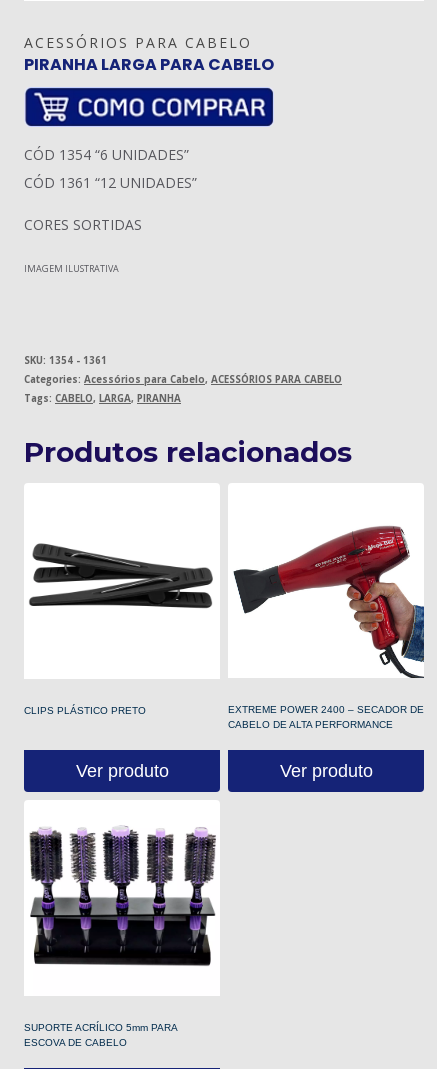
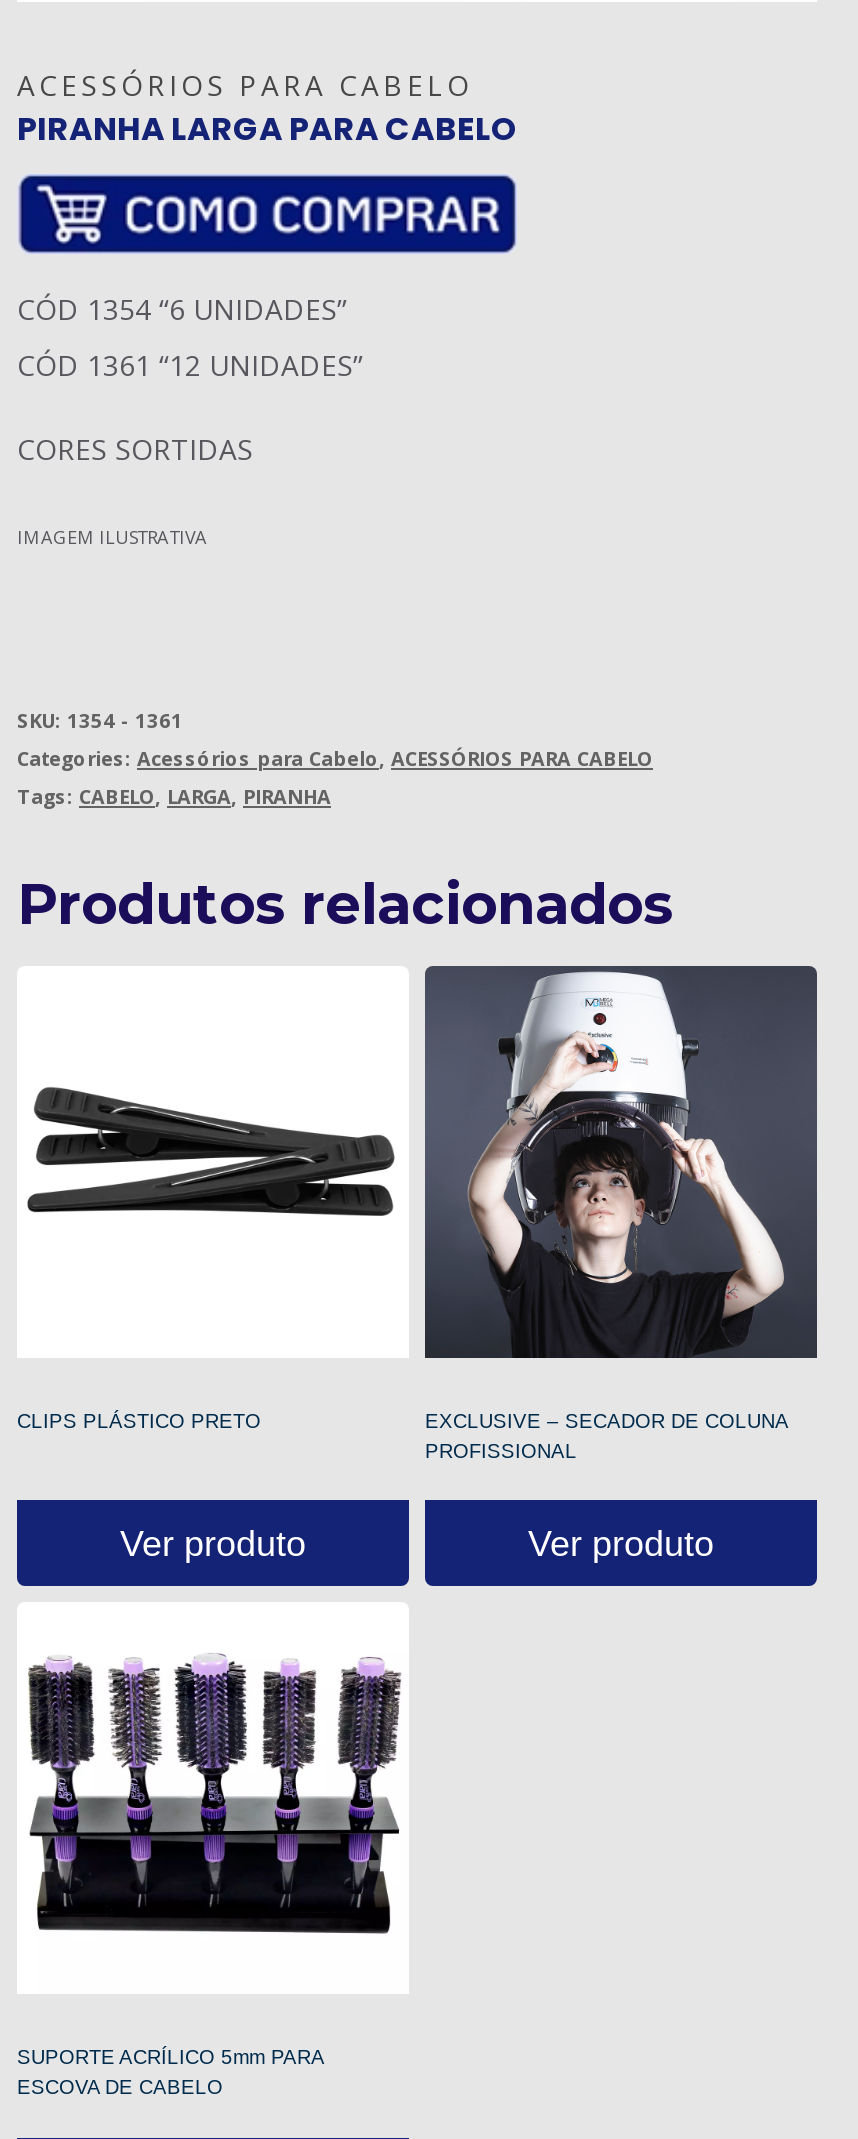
[228,483,424,730] [image] | EXTREME POWER 2400 – SECADOR DE | CABELO DE ALTA PERFORMANCE -> [423,964,819,1461] [image] | EXCLUSIVE – SECADOR DE COLUNA | PROFISSIONAL

